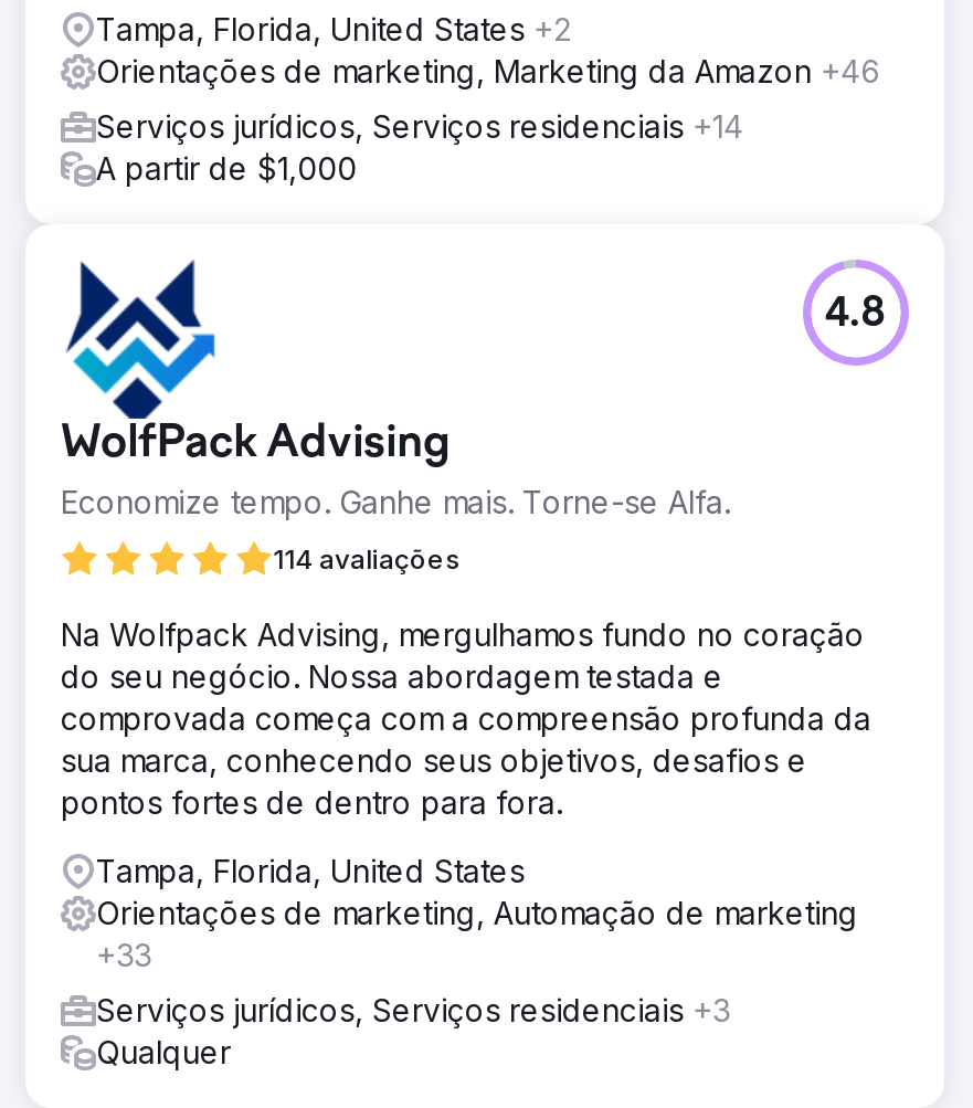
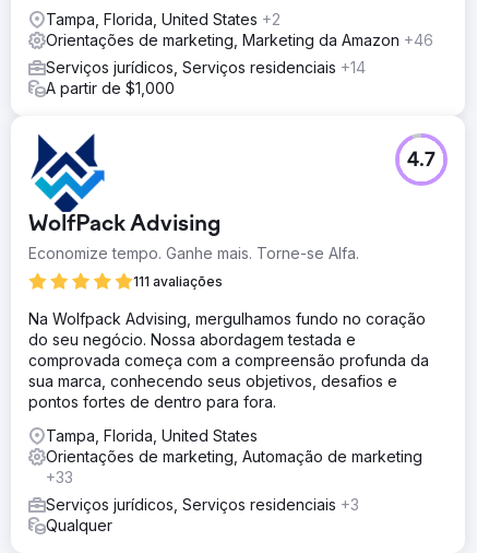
[825,295,887,337] 4.8 -> [407,151,436,172] 4.7
[273,542,461,576] 114 avaliações -> [133,273,223,290] 111 avaliações

